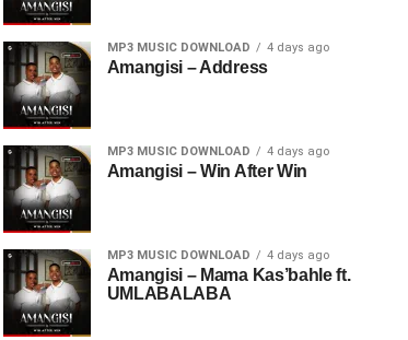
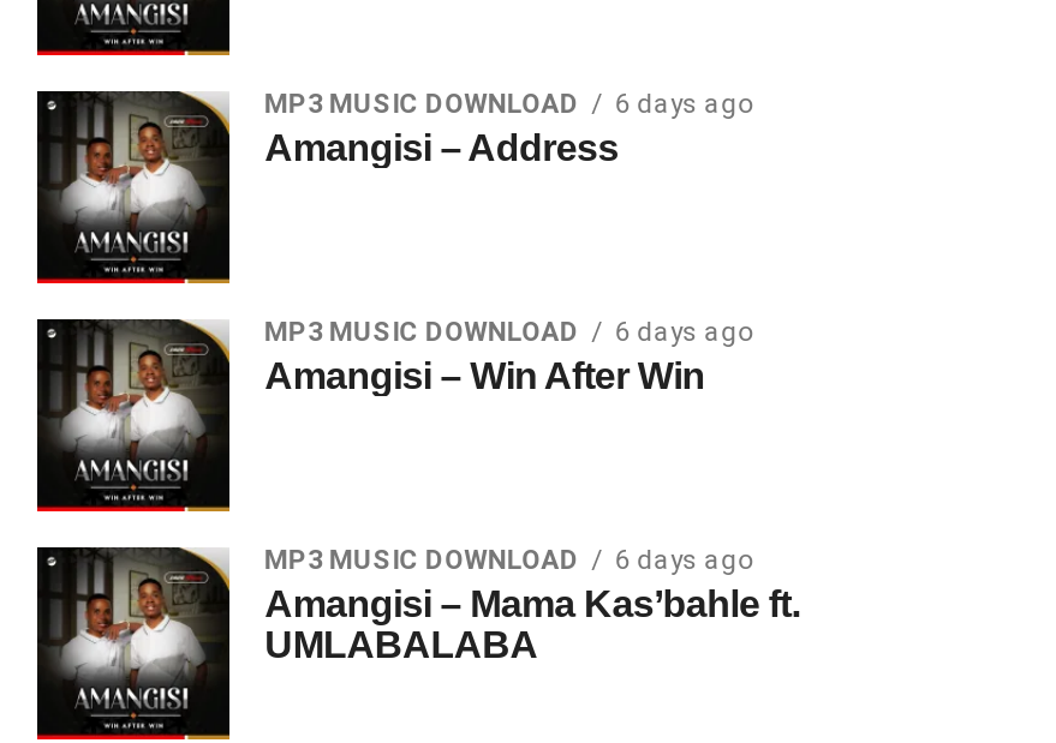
[107,40,329,55] MP3 MUSIC DOWNLOAD 4 days ago -> [265,89,753,120] MP3 MUSIC DOWNLOAD 6 days ago
[107,144,329,159] MP3 MUSIC DOWNLOAD 4 days ago -> [265,317,753,348] MP3 MUSIC DOWNLOAD 6 days ago
[107,248,329,262] MP3 MUSIC DOWNLOAD 4 days ago -> [265,545,753,576] MP3 MUSIC DOWNLOAD 6 days ago

